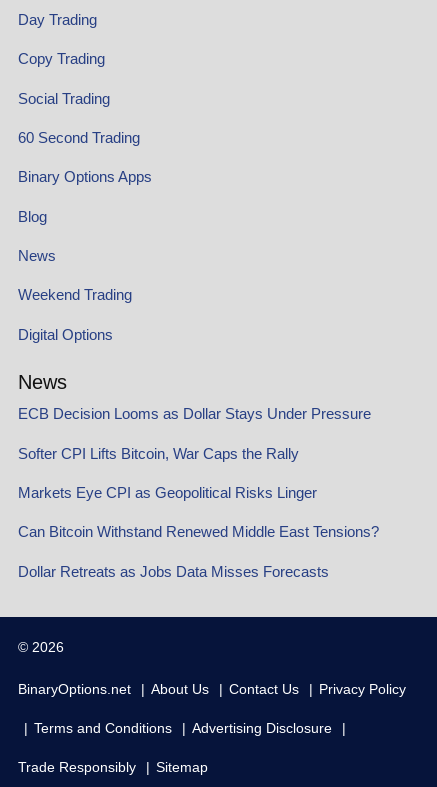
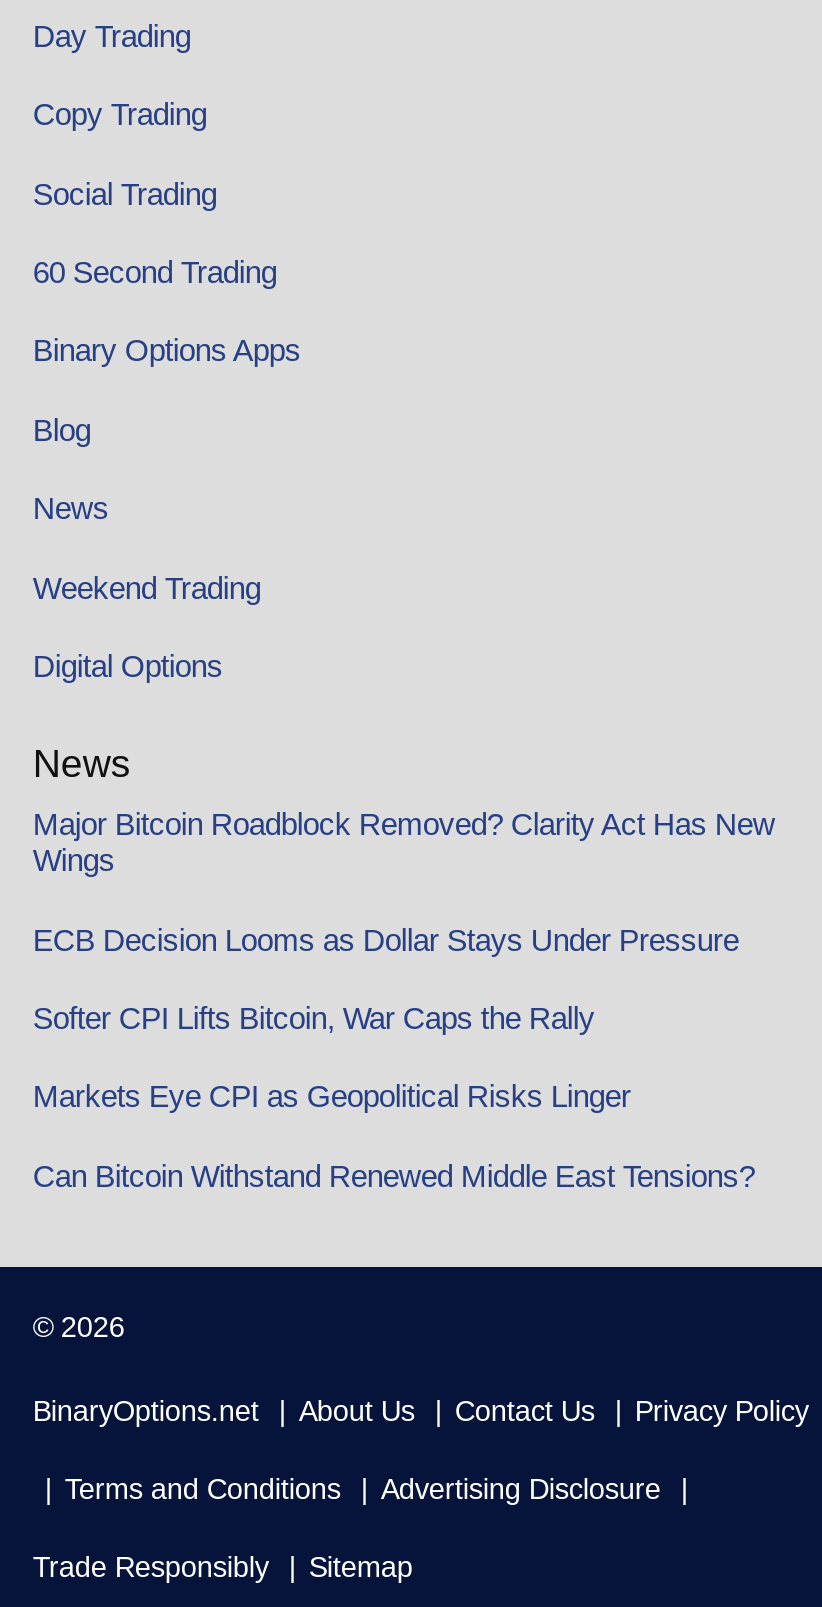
none -> [33,807,775,877] Major Bitcoin Roadblock Removed? Clarity Act Has New | Wings
moved [18,405,379,540] -> [33,922,755,1192]: ECB Decision Looms as Dollar Stays Under Pressure | Softer CPI Lifts Bitcoin, War Caps the Rally | Markets Eye CPI as Geopolitical Risks Linger | Can Bitcoin Withstand Renewed Middle East Tensions?
[18,563,329,580] Dollar Retreats as Jobs Data Misses Forecasts -> none

